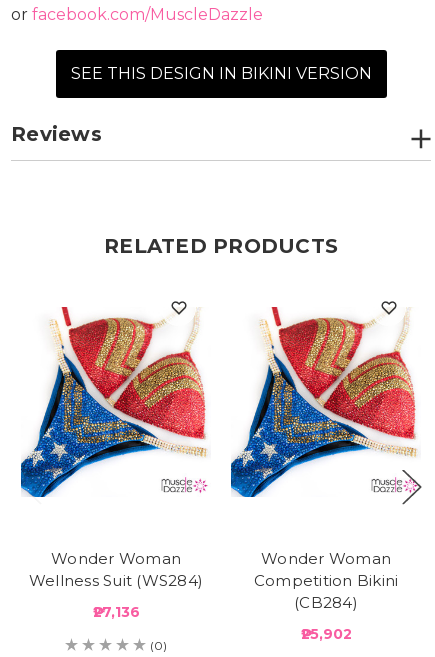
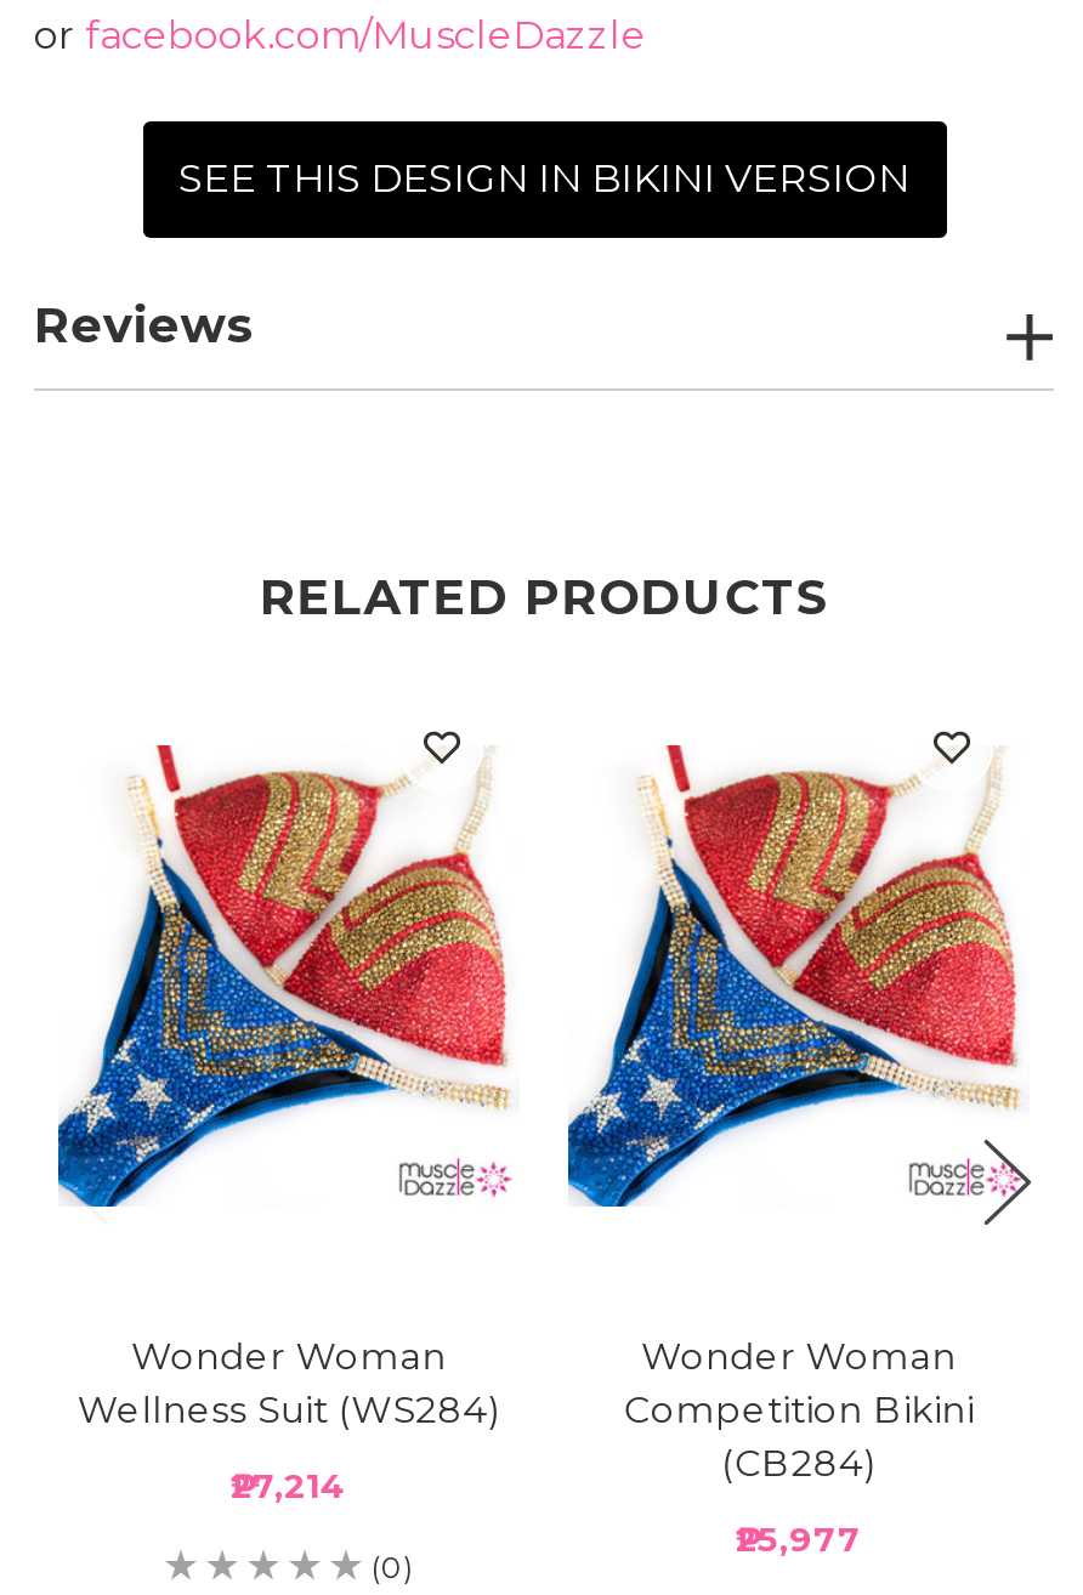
[92,603,139,621] ₱27,136 -> [231,1465,347,1508] ₱27,214
[300,625,351,643] ₱25,902 -> [736,1518,862,1562] ₱25,977

